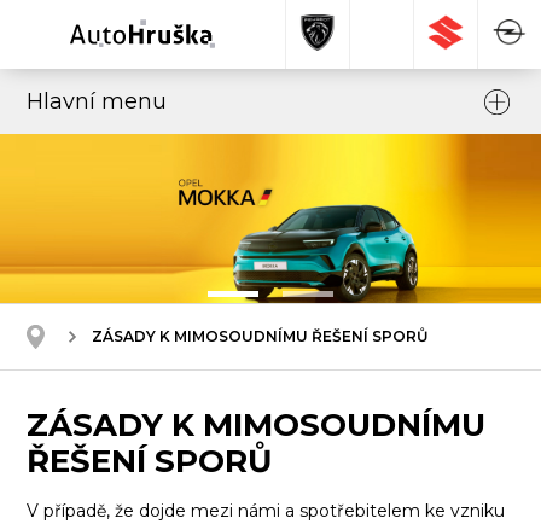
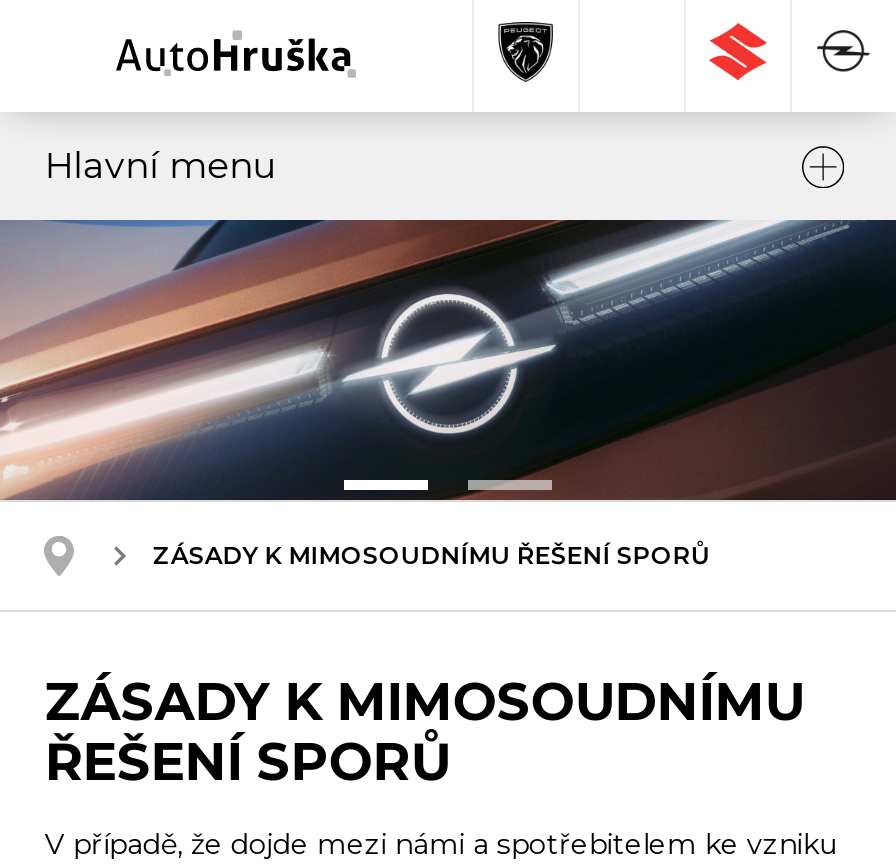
[4,133,537,304] [image] -> [6,218,890,502] [image]

